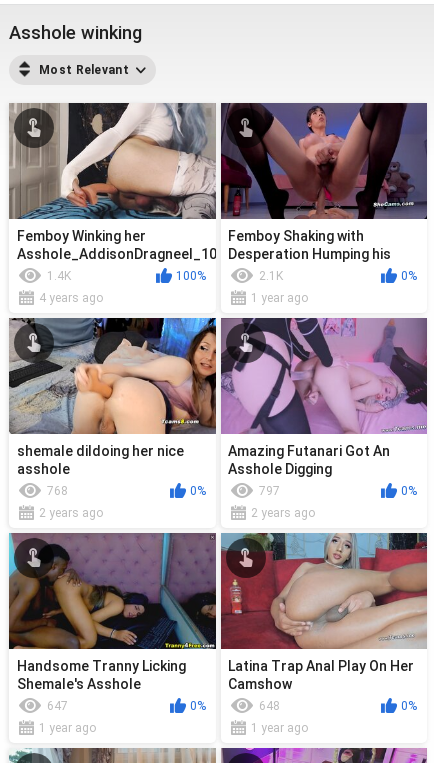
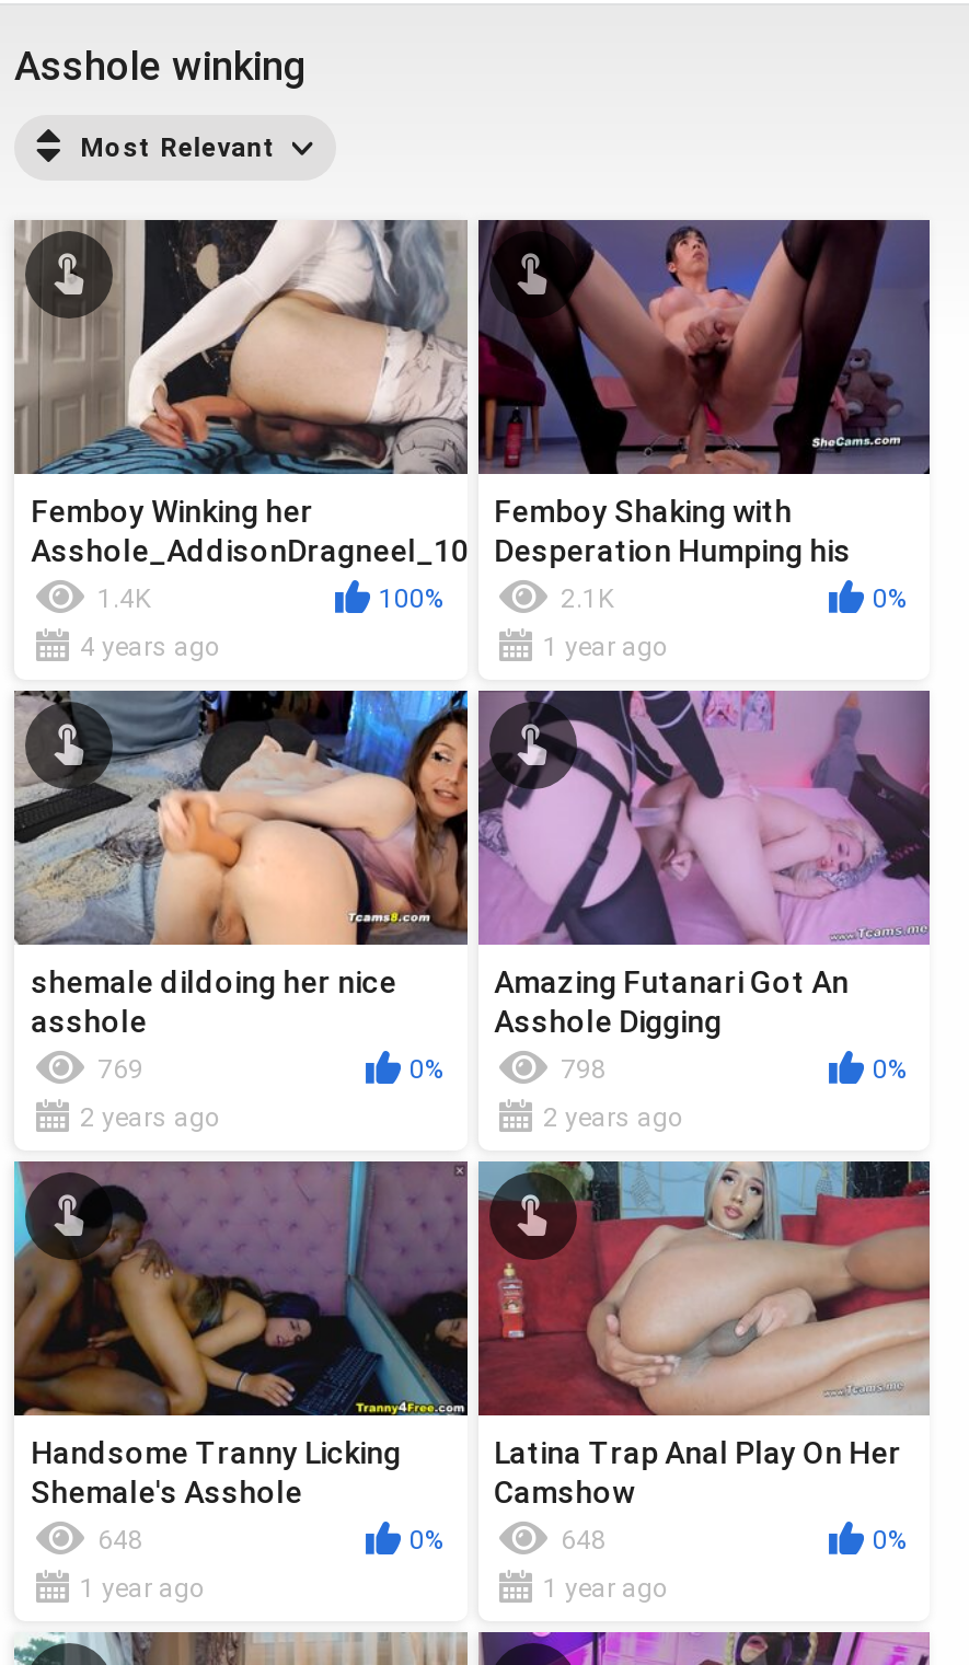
[47,484,68,498] 768 -> [97,1054,143,1085] 769
[258,484,279,498] 797 -> [561,1054,607,1085] 798
[47,699,68,713] 647 -> [97,1525,143,1556] 648

